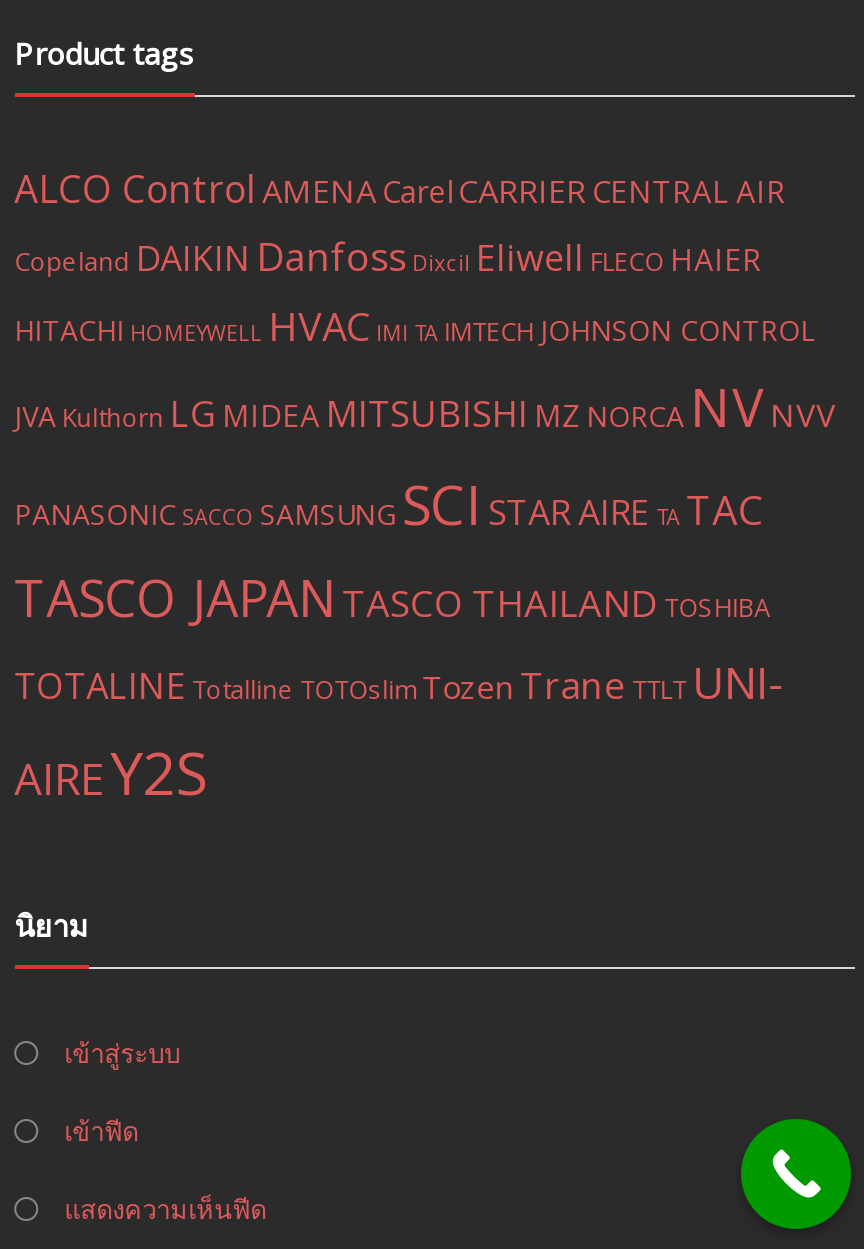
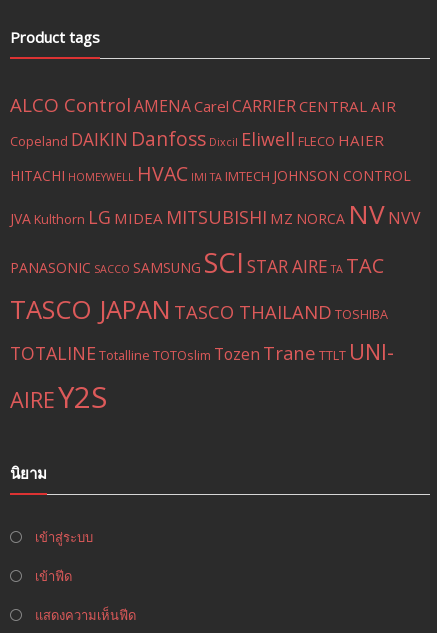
[739,1117,853,1231] [image] -> none

